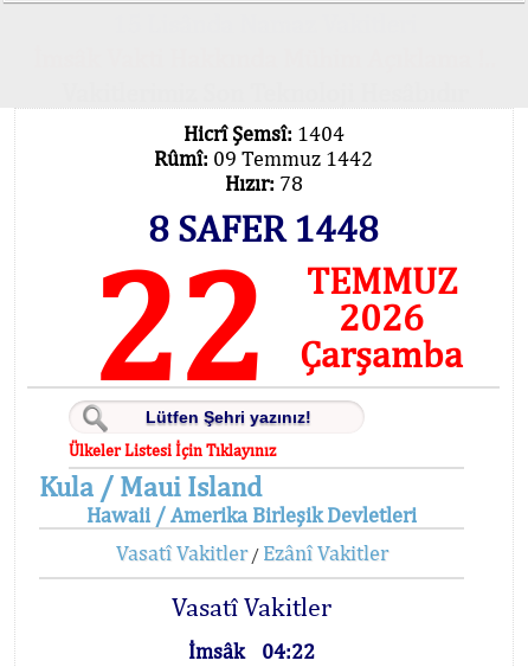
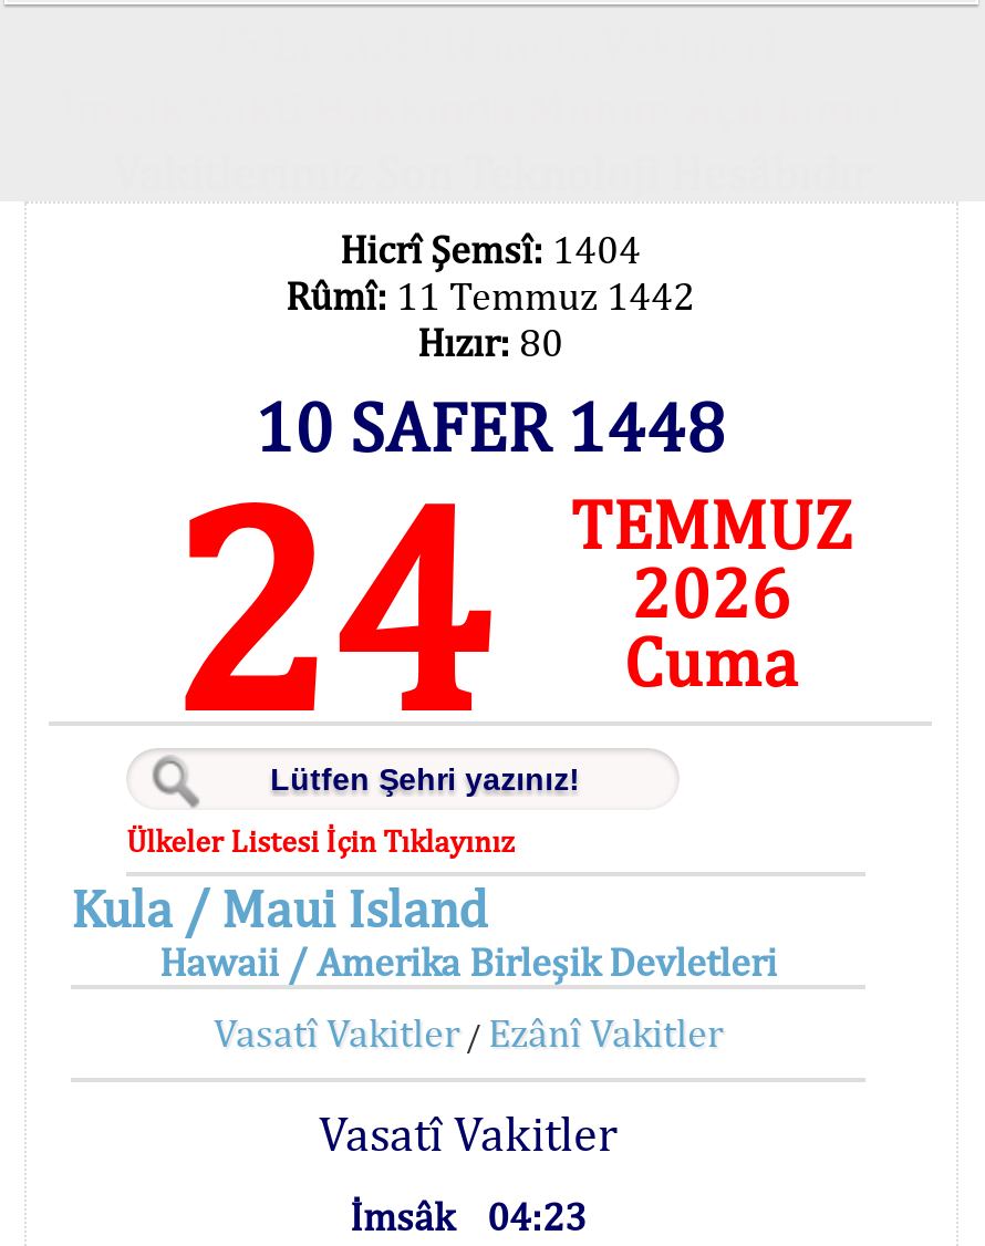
[154,146,373,171] Rûmî: 09 Temmuz 1442 -> [286,272,695,319] Rûmî: 11 Temmuz 1442
[224,171,302,195] Hızır: 78 -> [417,319,563,365] Hızır: 80
[148,206,379,250] 8 SAFER 1448 -> [255,385,726,467] 10 SAFER 1448
[91,232,263,415] 22 -> [167,434,490,775] 24
[300,332,463,376] Çarşamba -> [624,620,799,702] Cuma
[188,639,315,663] İmsâk 04:22 -> [350,1193,587,1239] İmsâk 04:23

